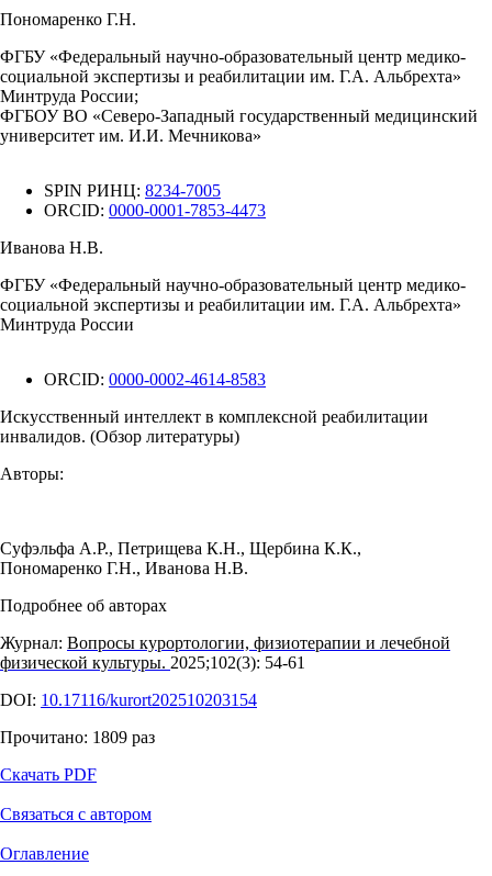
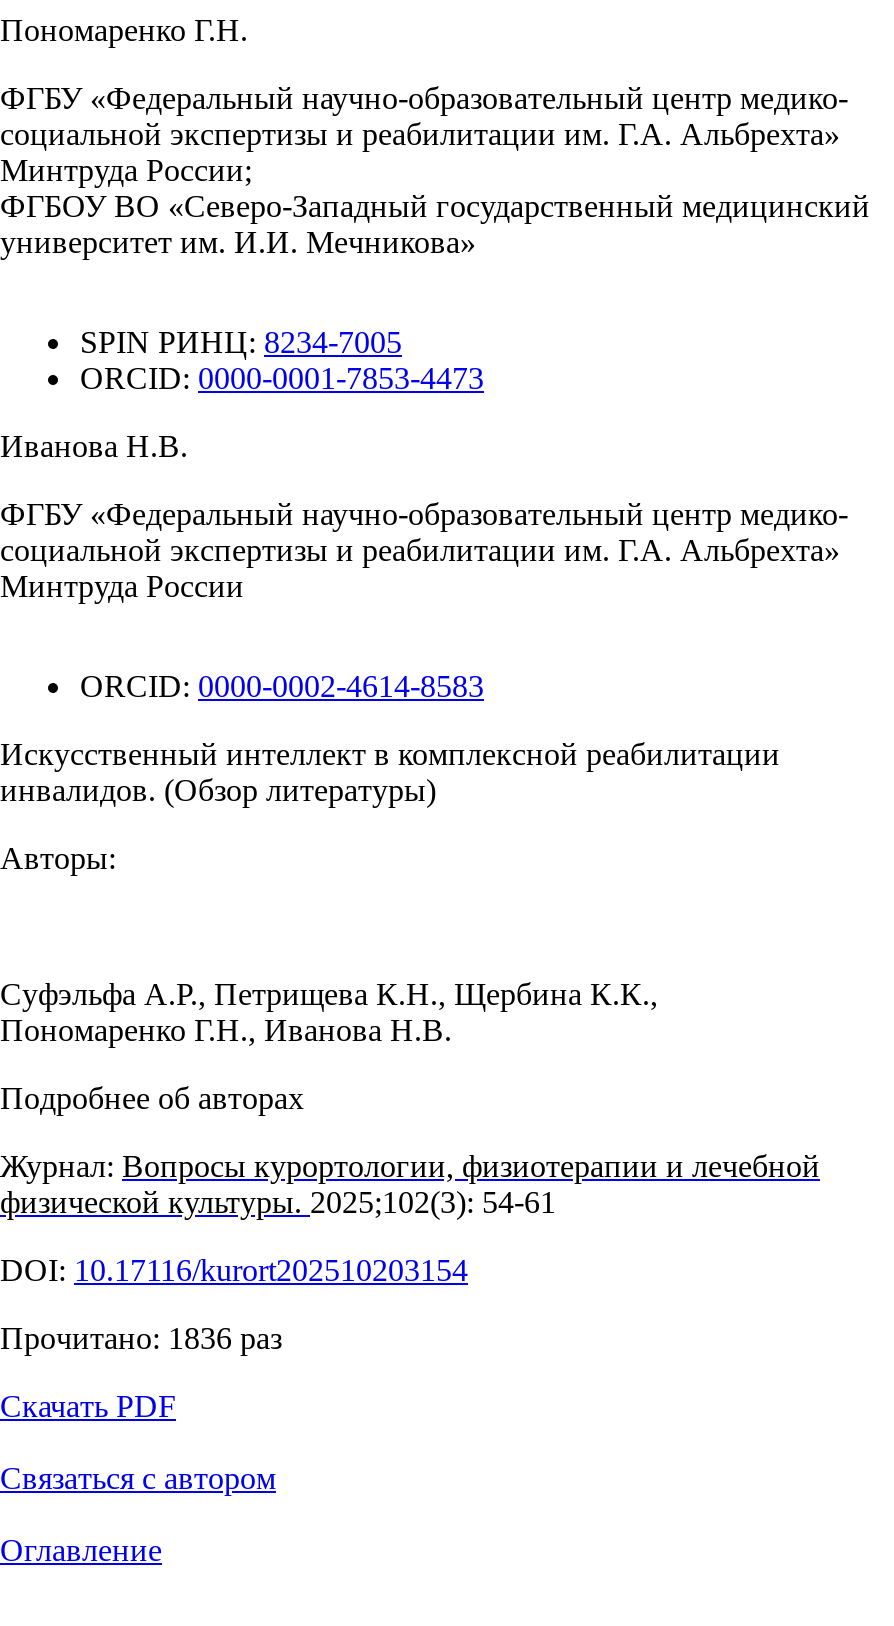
[0,728,155,746] Прочитано: 1809 раз -> [0,1321,282,1355] Прочитано: 1836 раз

